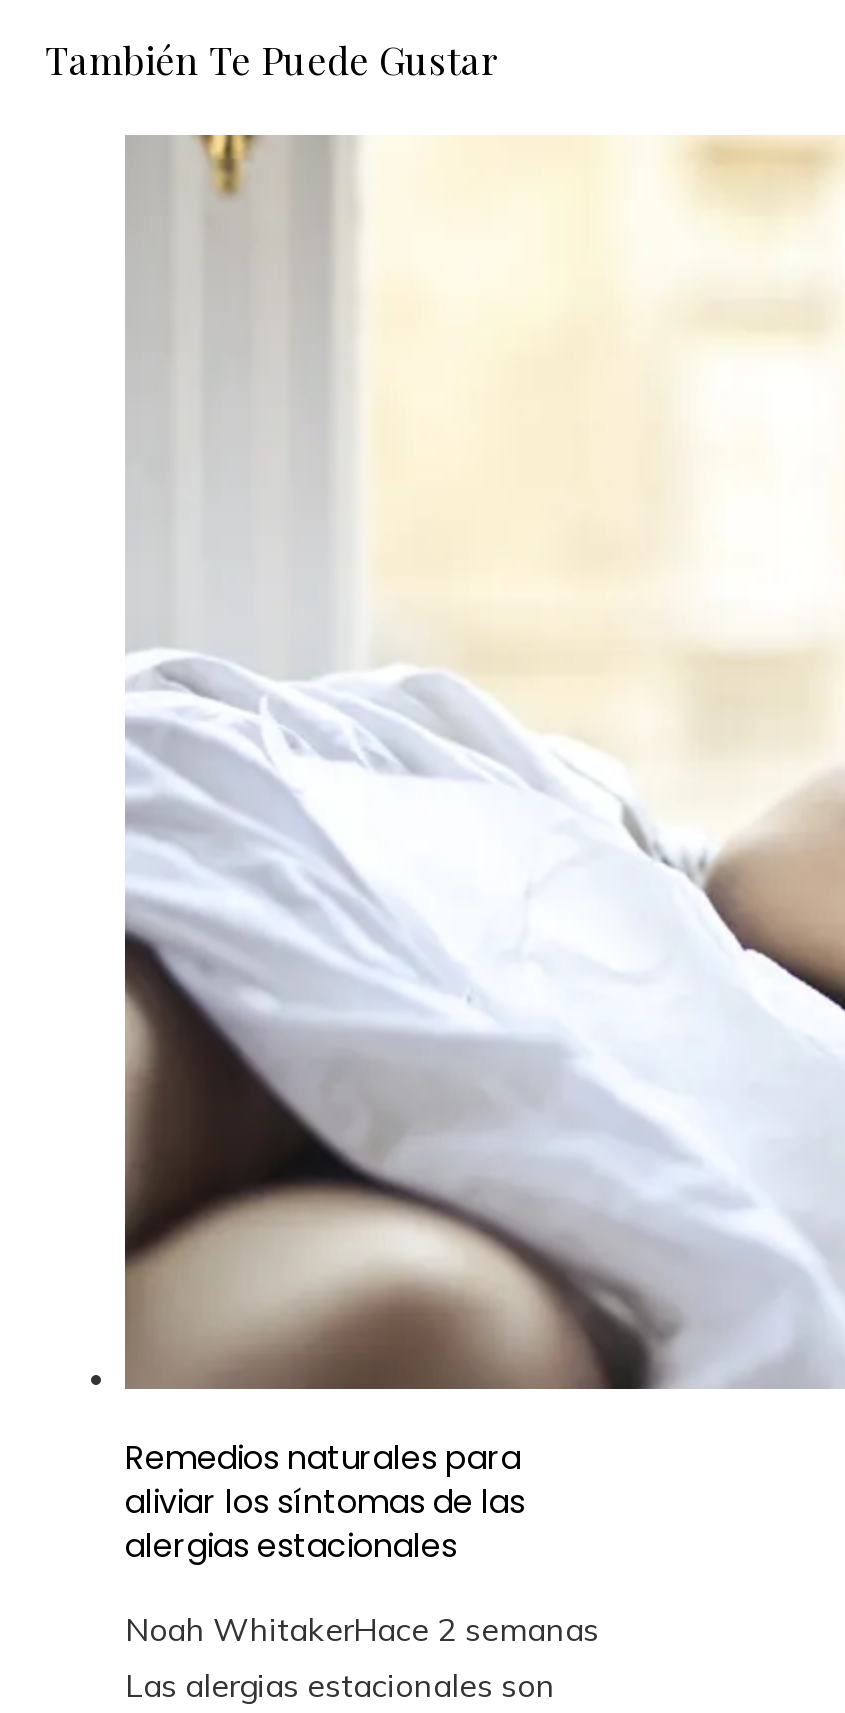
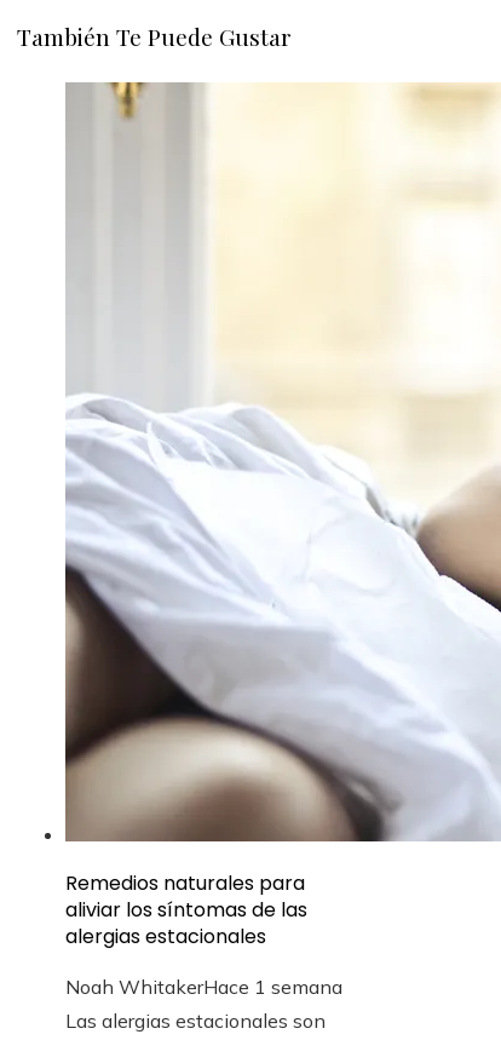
[125,1608,599,1648] Noah WhitakerHace 2 semanas -> [65,974,342,998] Noah WhitakerHace 1 semana

